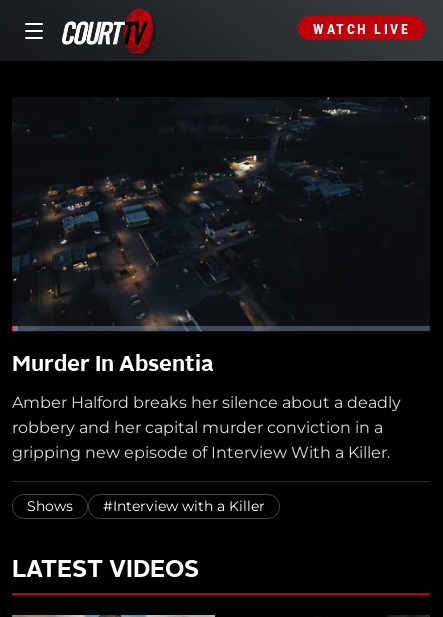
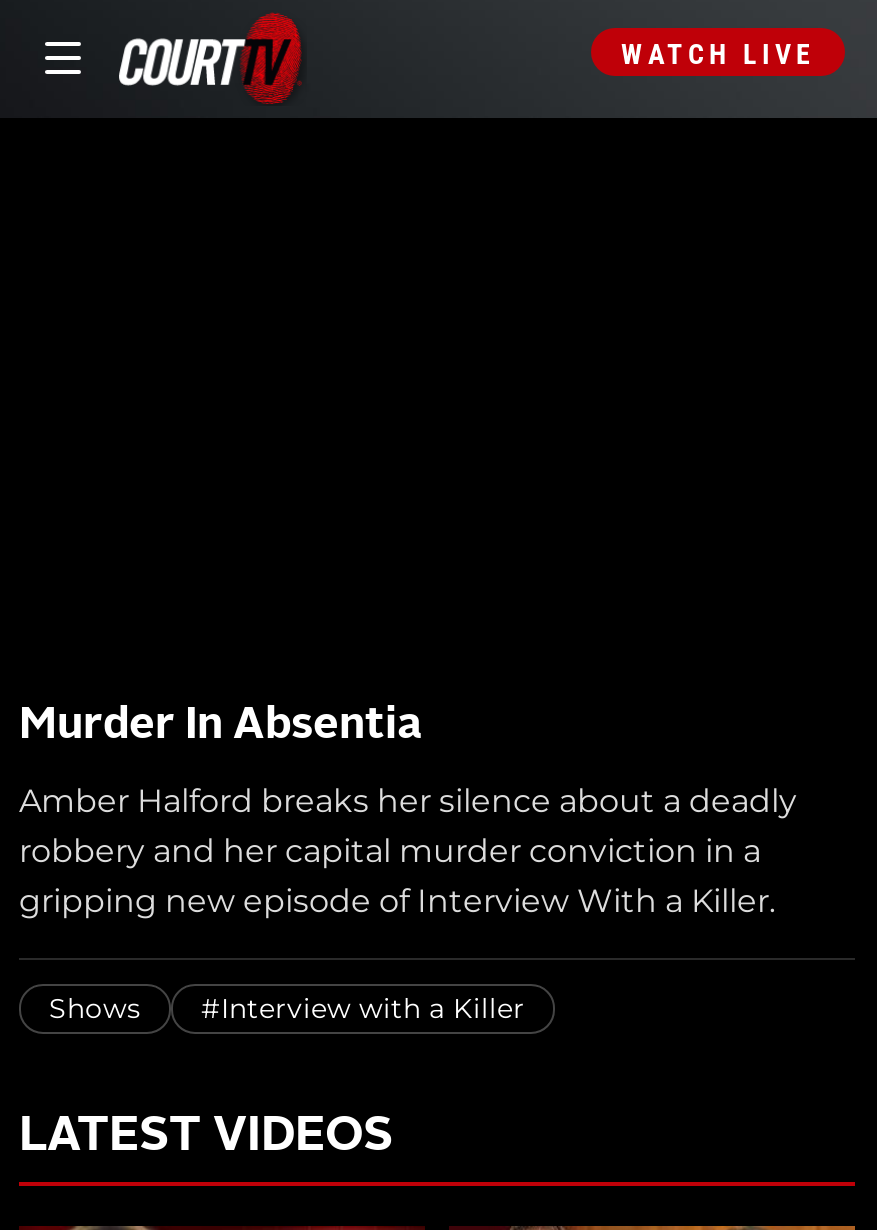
[11,97,431,332] [image] -> none

